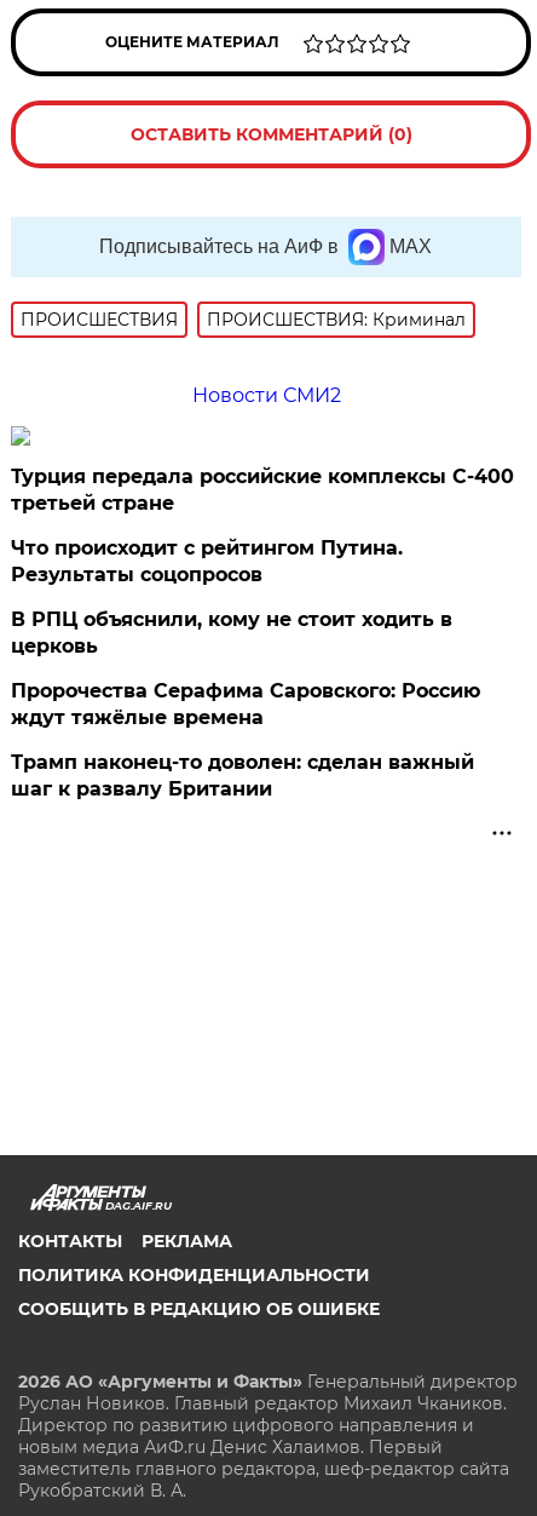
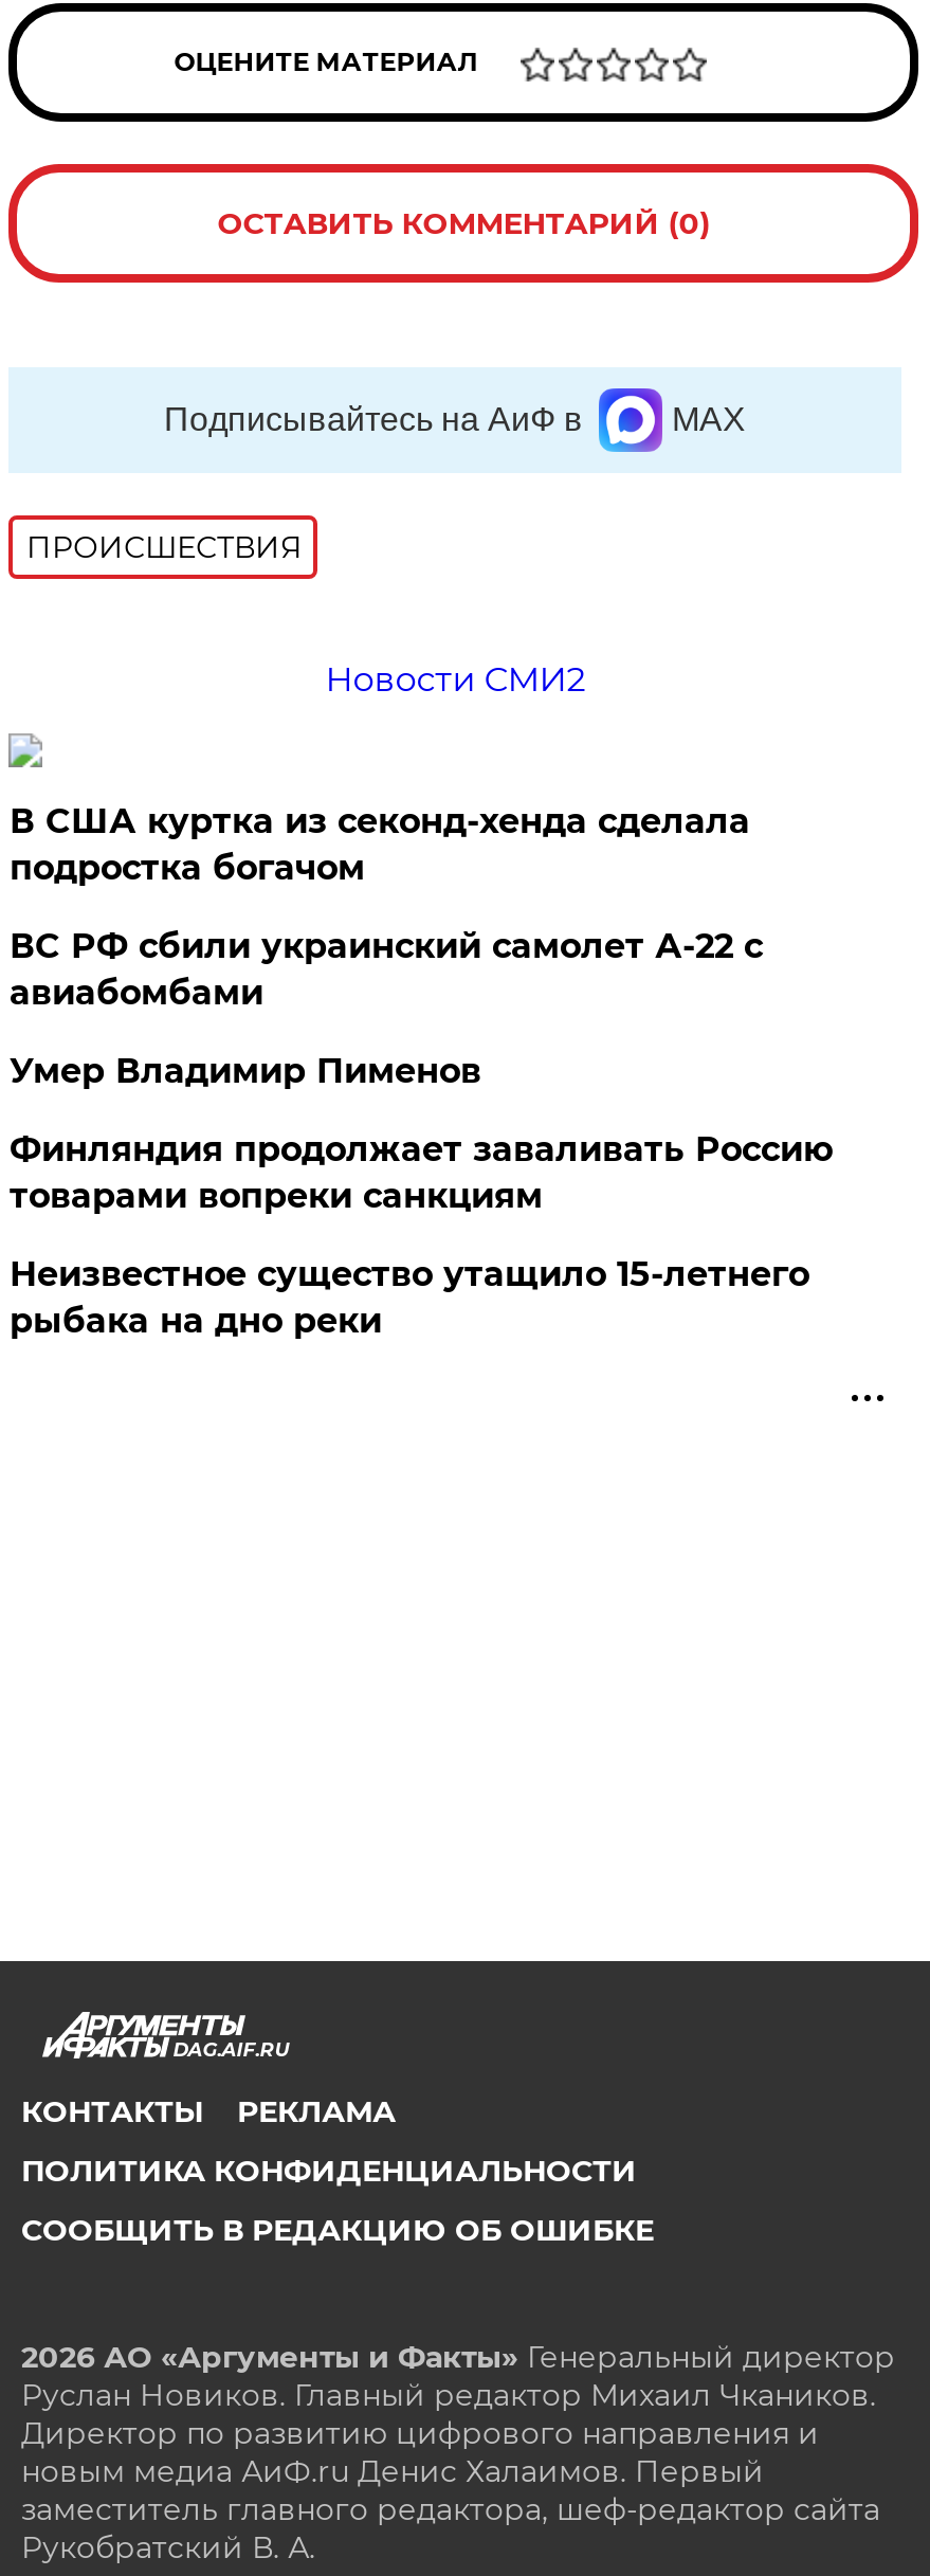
[207,309,466,330] ПРОИСШЕСТВИЯ: Криминал -> none
[11,465,515,514] Турция передала российские комплексы С-400 | третьей стране -> [9,801,750,888] В США куртка из секонд-хенда сделала | подростка богачом
[11,536,403,586] Что происходит с рейтингом Путина. | Результаты соцопросов -> [9,926,763,1013] ВС РФ сбили украинский самолет А-22 с | авиабомбами
[11,608,453,657] В РПЦ объяснили, кому не стоит ходить в | церковь -> [9,1051,481,1091] Умер Владимир Пименов
[11,679,481,729] Пророчества Серафима Саровского: Россию | ждут тяжёлые времена -> [9,1129,832,1216] Финляндия продолжает заваливать Россию | товарами вопреки санкциям
[11,751,475,800] Трамп наконец-то доволен: сделан важный | шаг к развалу Британии -> [9,1254,809,1341] Неизвестное существо утащило 15-летнего | рыбака на дно реки

